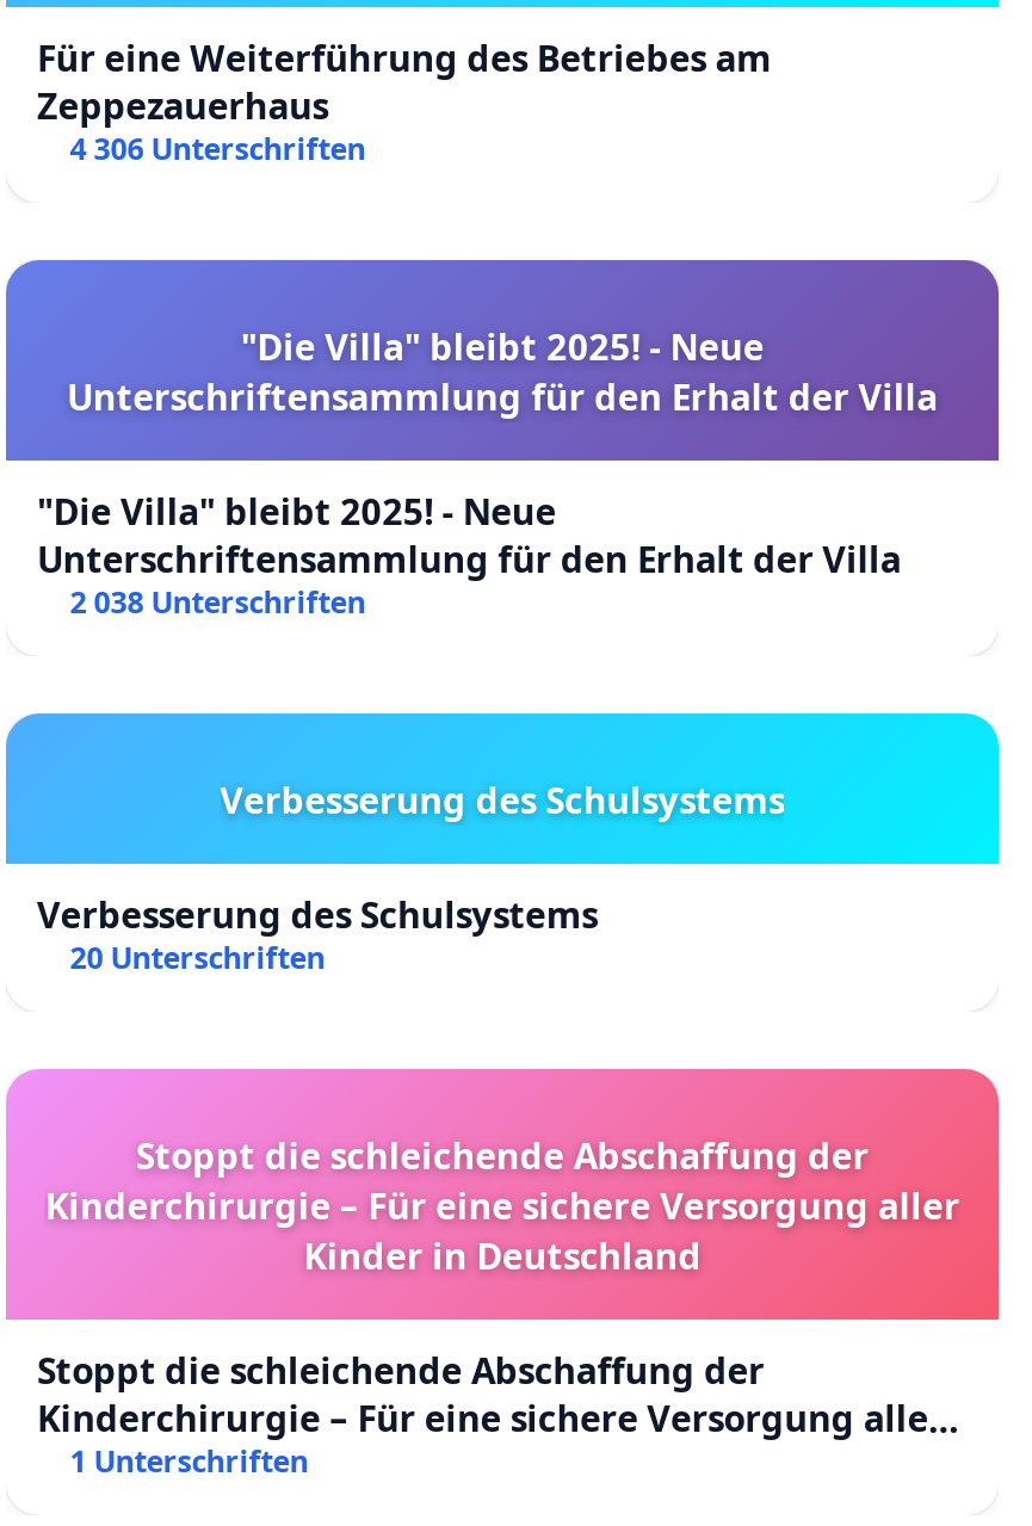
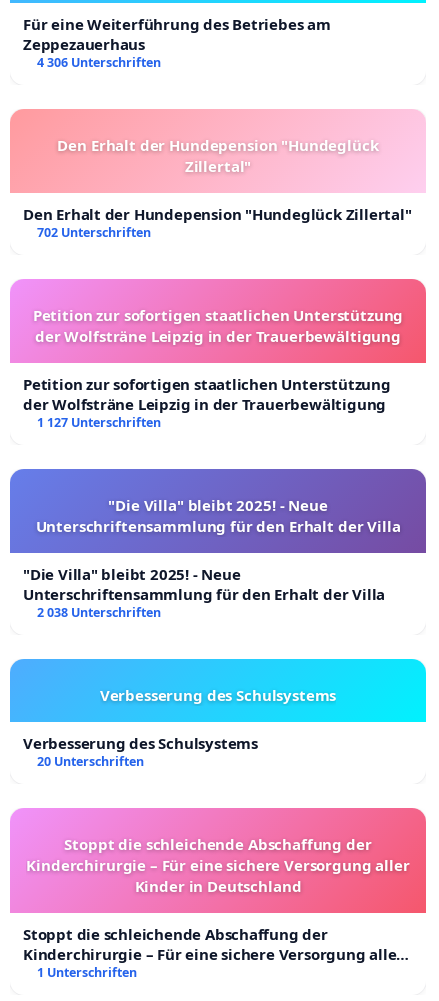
none -> [9,278,427,431] [image] | Petition zur sofortigen staatlichen Unterstützung | der Wolfsträne Leipzig in der Trauerbewältigung | Petition zur sofortigen staatlichen Unterstützung | der Wolfsträne Leipzig in der Trauerbewältigung | 1 127 Unterschriften
none -> [10,109,426,241] [image] | Den Erhalt der Hundepension "Hundeglück | Zillertal" | Den Erhalt der Hundepension "Hundeglück Zillertal" | 702 Unterschriften

